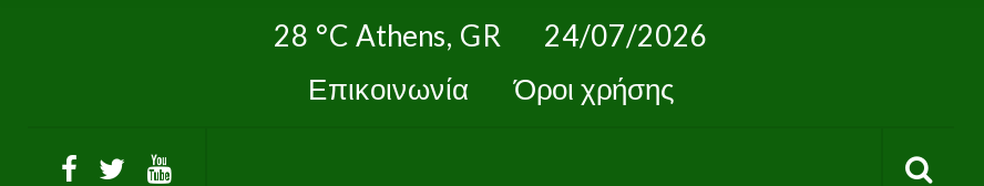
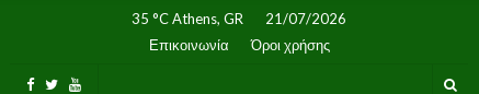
[274,18,500,53] 28 °C Athens, GR -> [132,10,243,27] 35 °C Athens, GR
[544,18,708,53] 24/07/2026 -> [265,10,346,27] 21/07/2026

